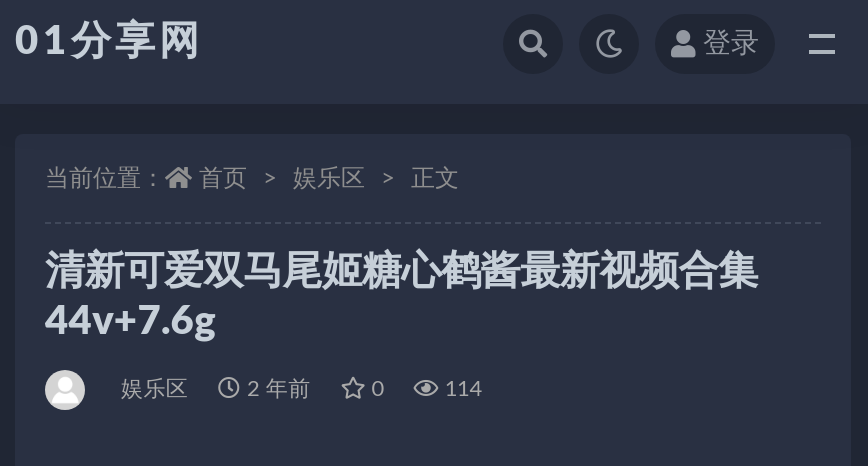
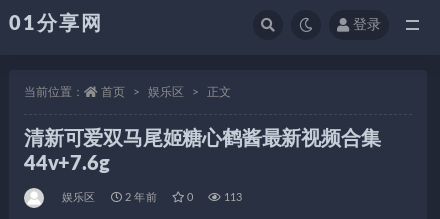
[438,378,482,400] 114 -> [221,192,242,203] 113

